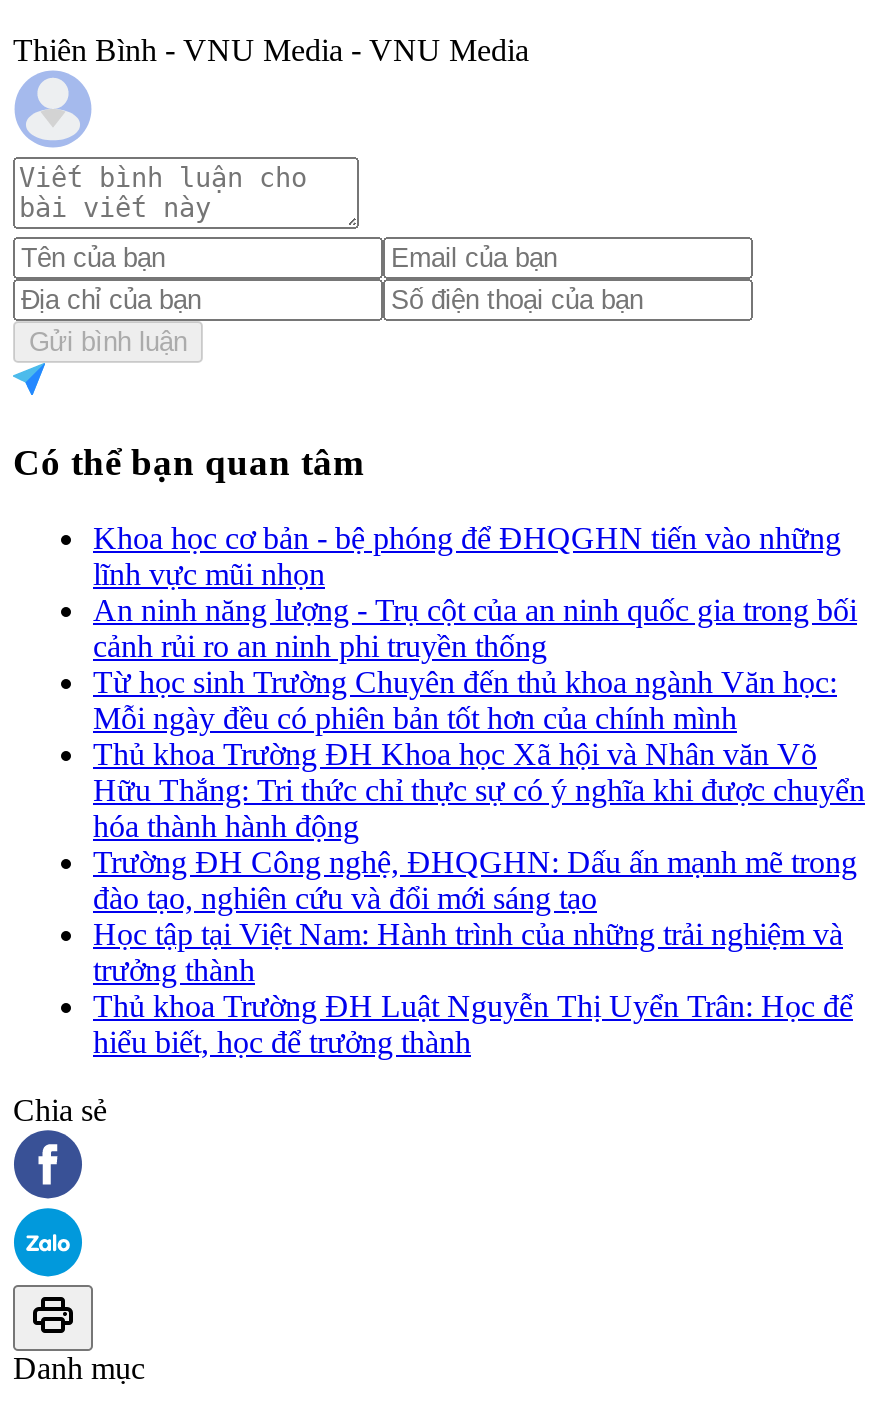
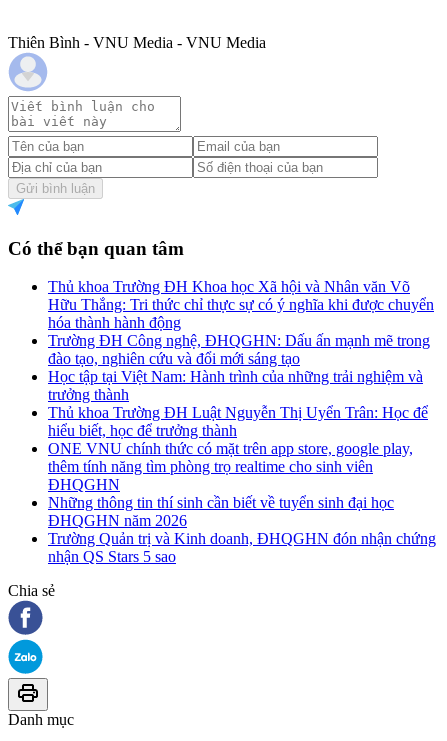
[93,521,857,735] Khoa học cơ bản - bệ phóng để ĐHQGHN tiến vào những | lĩnh vực mũi nhọn | An ninh năng lượng - Trụ cột của an ninh quốc gia trong bối | cảnh rủi ro an ninh phi truyền thống | Từ học sinh Trường Chuyên đến thủ khoa ngành Văn học: | Mỗi ngày đều có phiên bản tốt hơn của chính mình -> none
moved [93,737,865,1059] -> [48,278,434,439]: Thủ khoa Trường ĐH Khoa học Xã hội và Nhân văn Võ | Hữu Thắng: Tri thức chỉ thực sự có ý nghĩa khi được chuyển | hóa thành hành động | ... | Thủ khoa Trường ĐH Luật Nguyễn Thị Uyển Trân: Học để | hiểu biết, học để trưởng thành
none -> [48,440,436,565] ONE VNU chính thức có mặt trên app store, google play, | thêm tính năng tìm phòng trọ realtime cho sinh viên | ĐHQGHN | Những thông tin thí sinh cần biết về tuyển sinh đại học | ĐHQGHN năm 2026 | Trường Quản trị và Kinh doanh, ĐHQGHN đón nhận chứng | nhận QS Stars 5 sao

